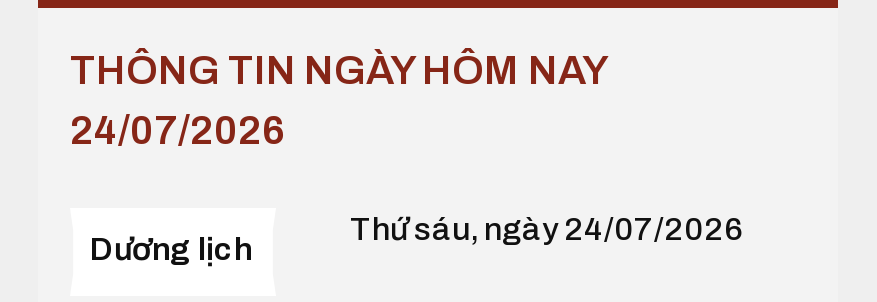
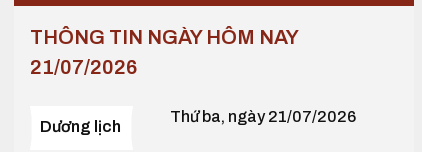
[70,108,284,152] 24/07/2026 -> [30,56,137,78] 21/07/2026
[350,212,742,246] Thứ sáu, ngày 24/07/2026 -> [170,108,356,125] Thứ ba, ngày 21/07/2026

